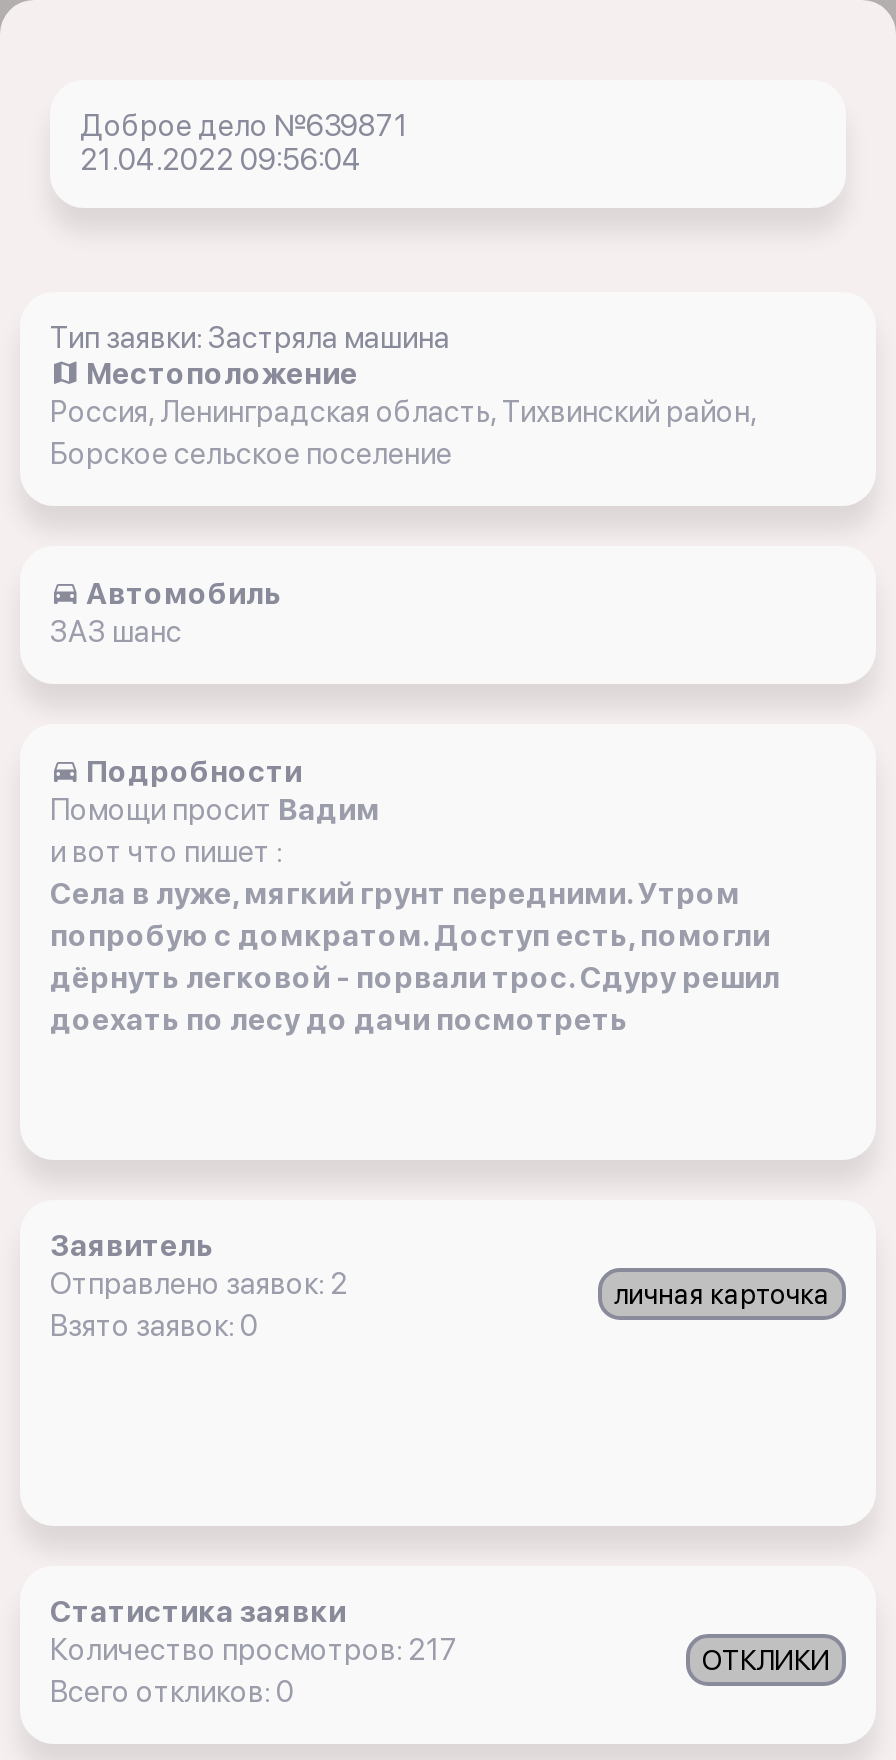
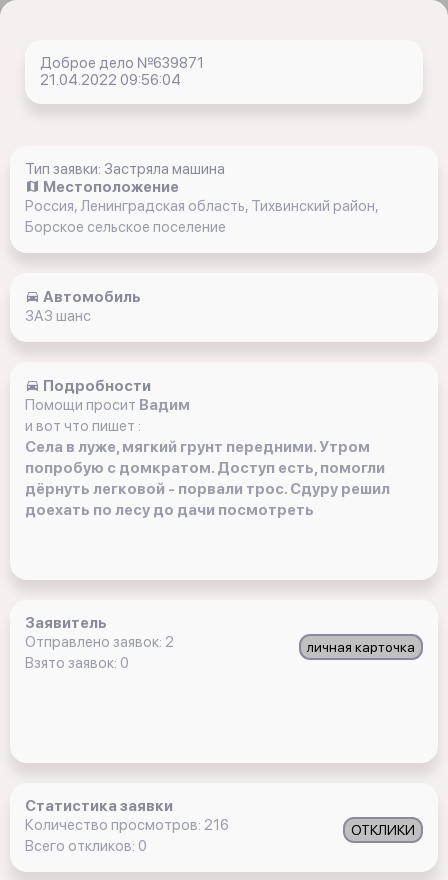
[50,1632,458,1668] Количество просмотров: 217 -> [25,816,229,834] Количество просмотров: 216

